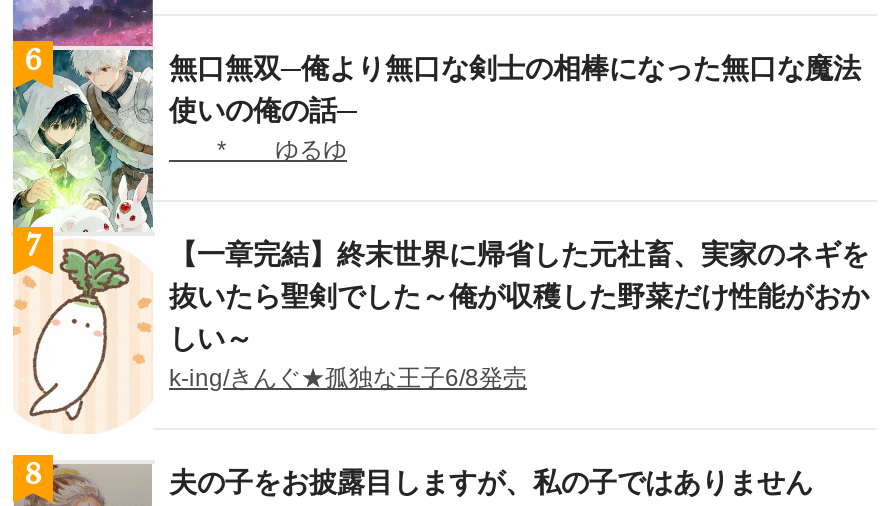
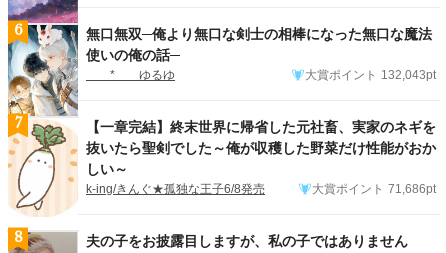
[11,48,155,232] [image] -> [7,24,79,117] [image]
none -> [305,68,436,82] 大賞ポイント 132,043pt
none -> [312,182,436,196] 大賞ポイント 71,686pt

